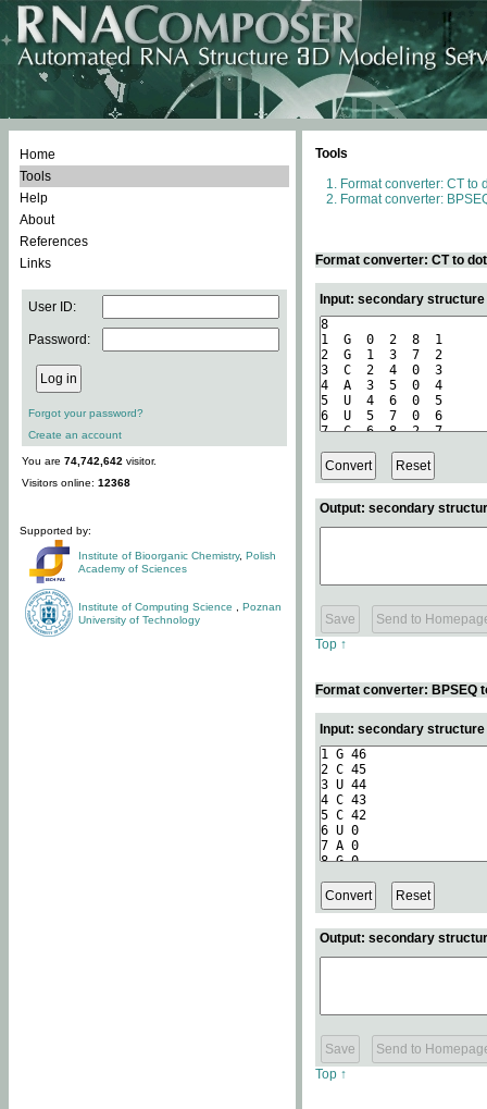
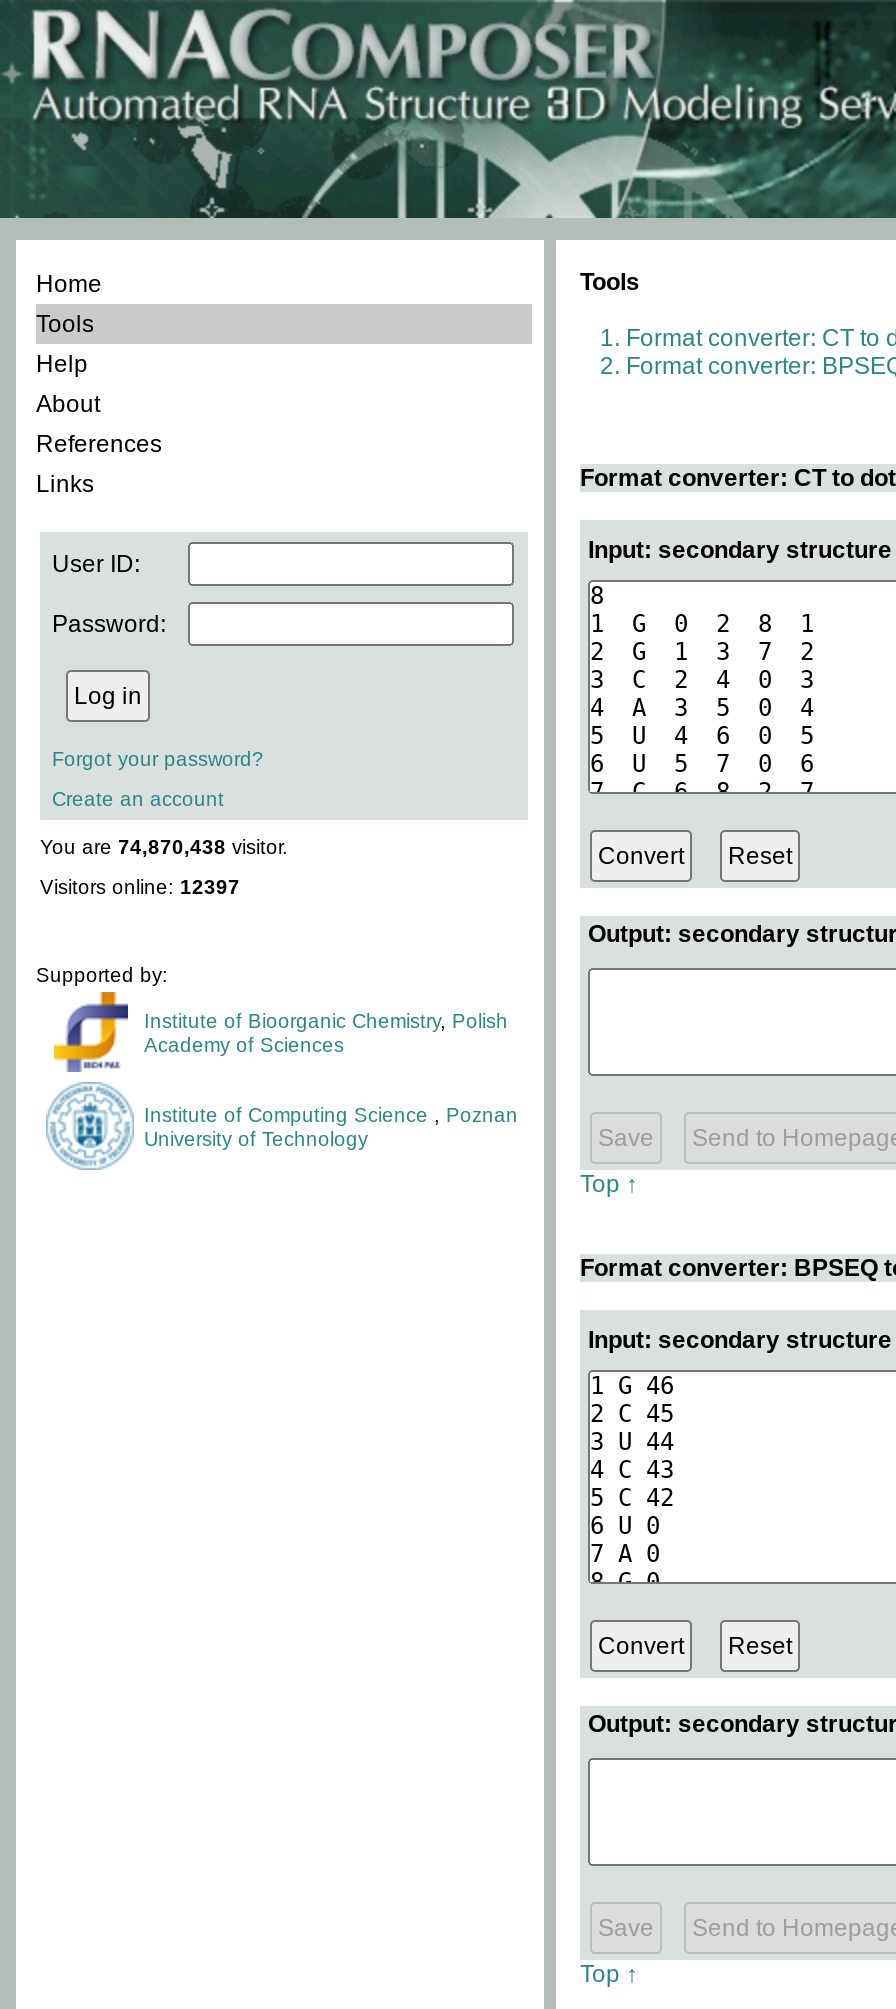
[22,455,157,467] You are 74,742,642 visitor. -> [40,836,288,858] You are 74,870,438 visitor.
[22,477,130,489] Visitors online: 12368 -> [40,876,240,898] Visitors online: 12397

